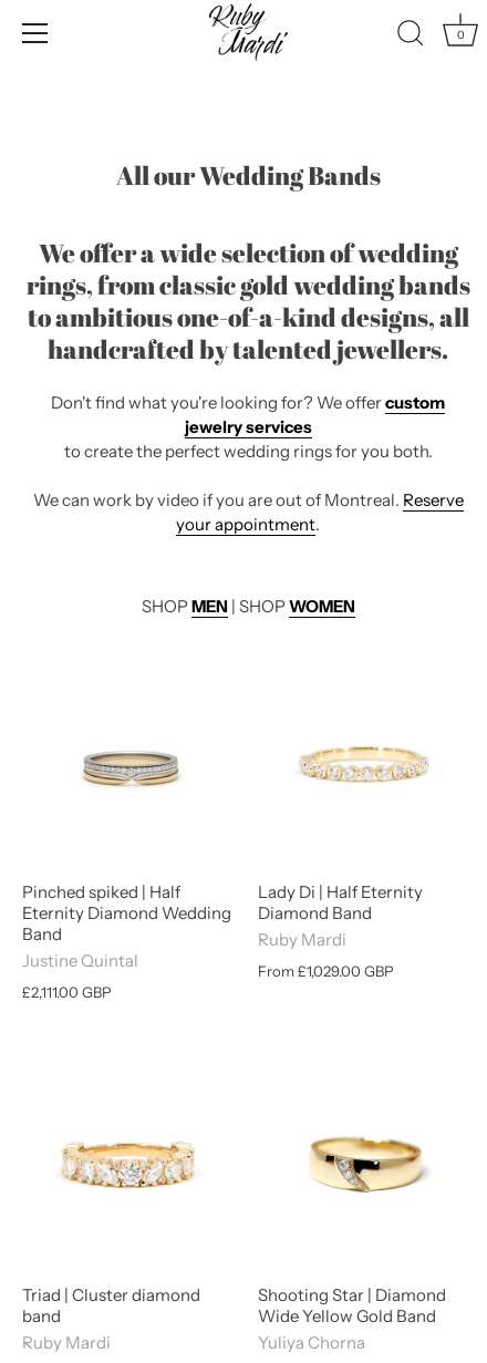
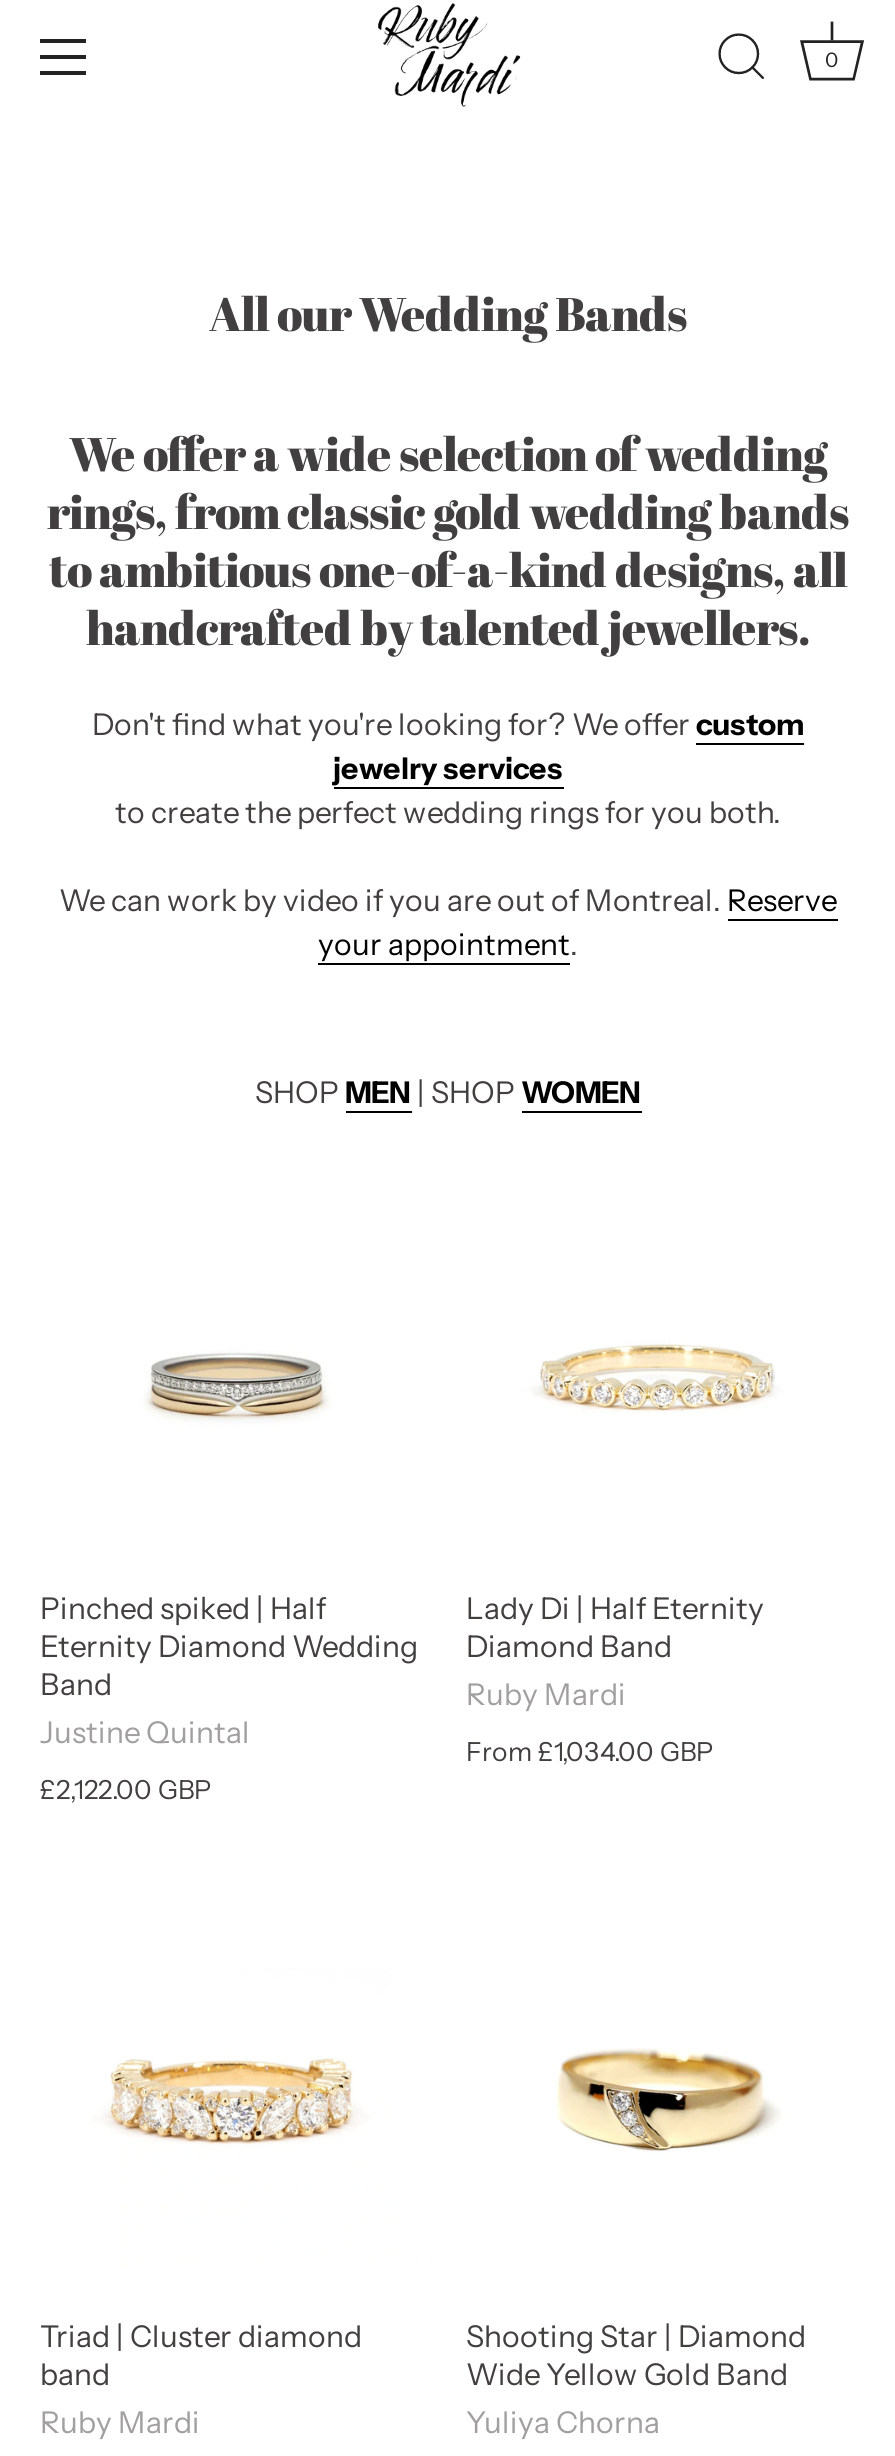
[258,963,394,980] From £1,029.00 GBP -> [466,1736,714,1768] From £1,034.00 GBP
[22,984,112,1001] £2,111.00 GBP -> [40,1774,212,1806] £2,122.00 GBP

